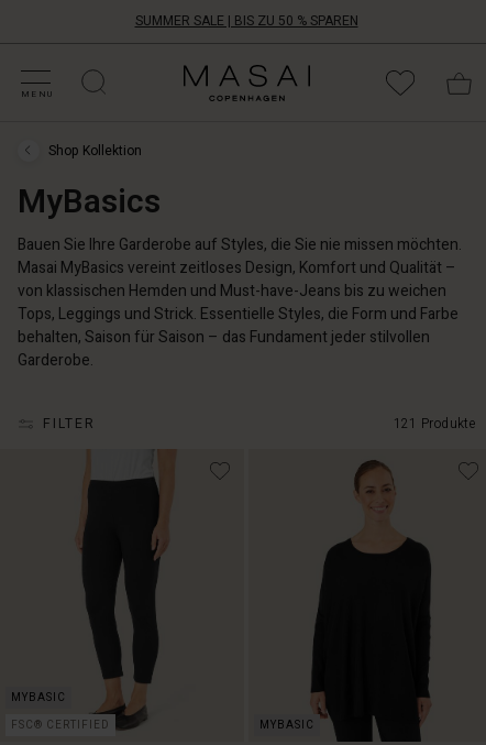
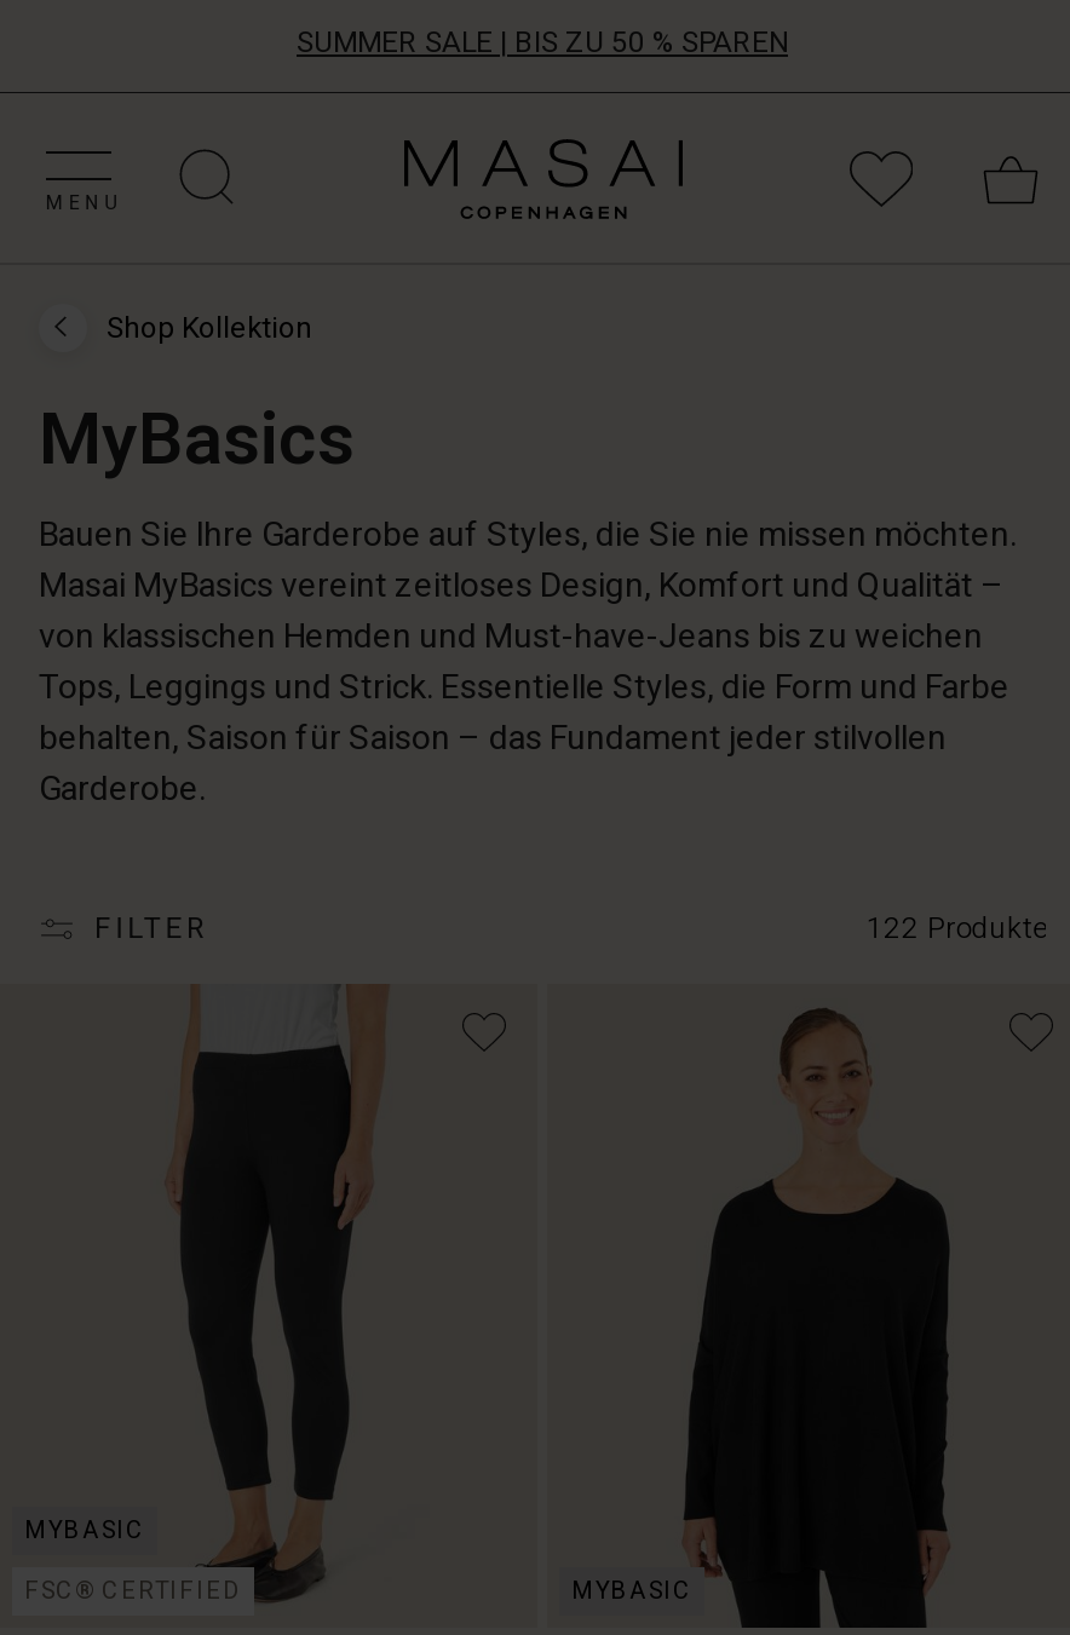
[393,414,475,434] 121 Produkte -> [866,906,1046,950] 122 Produkte

